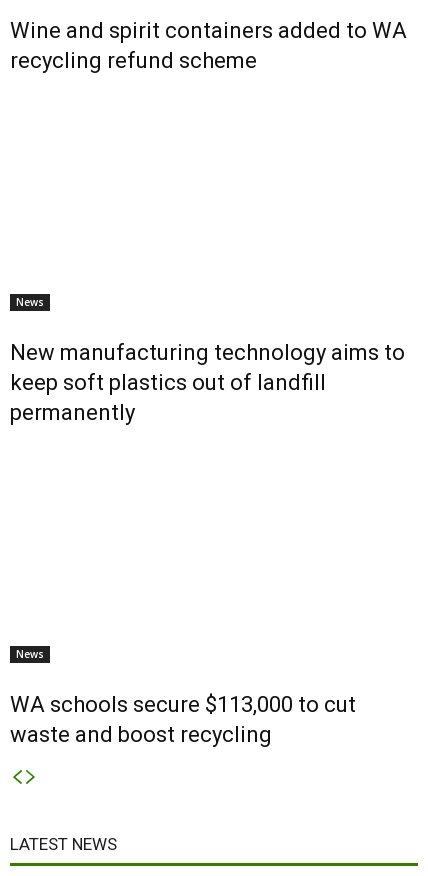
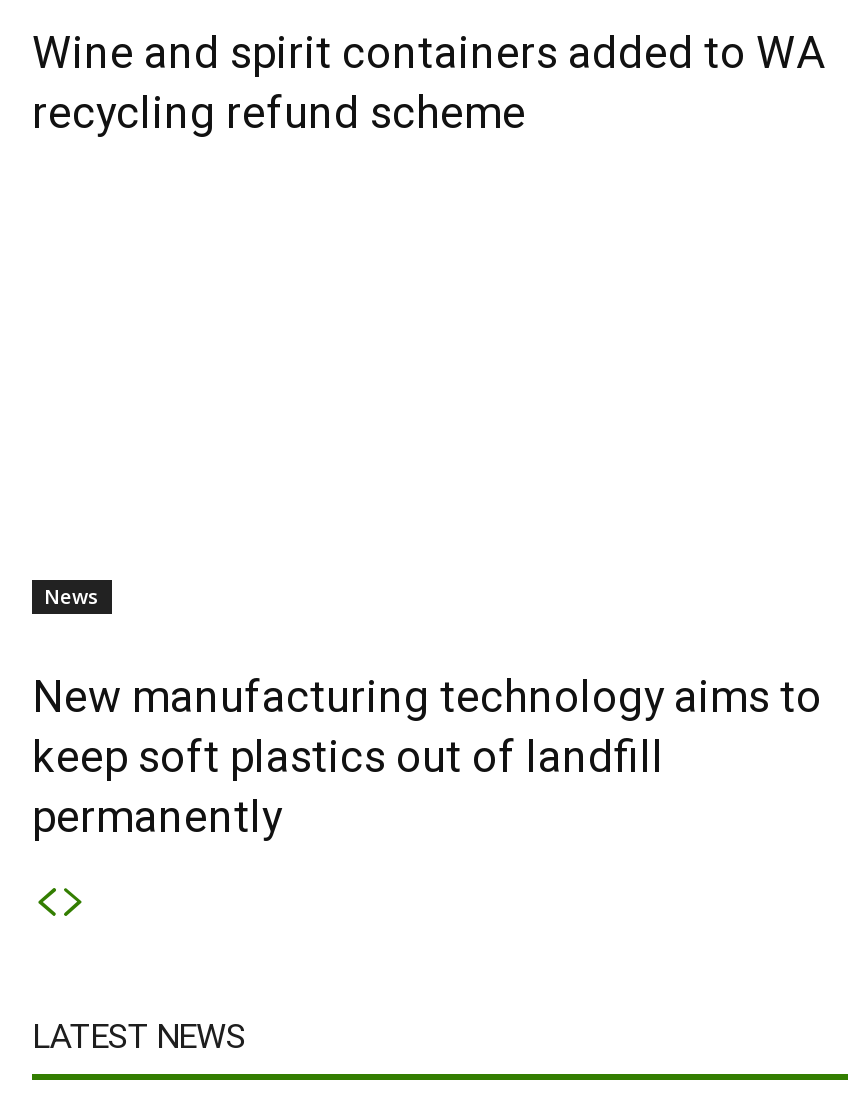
[10,647,356,747] News | WA schools secure $113,000 to cut | waste and boost recycling -> none

